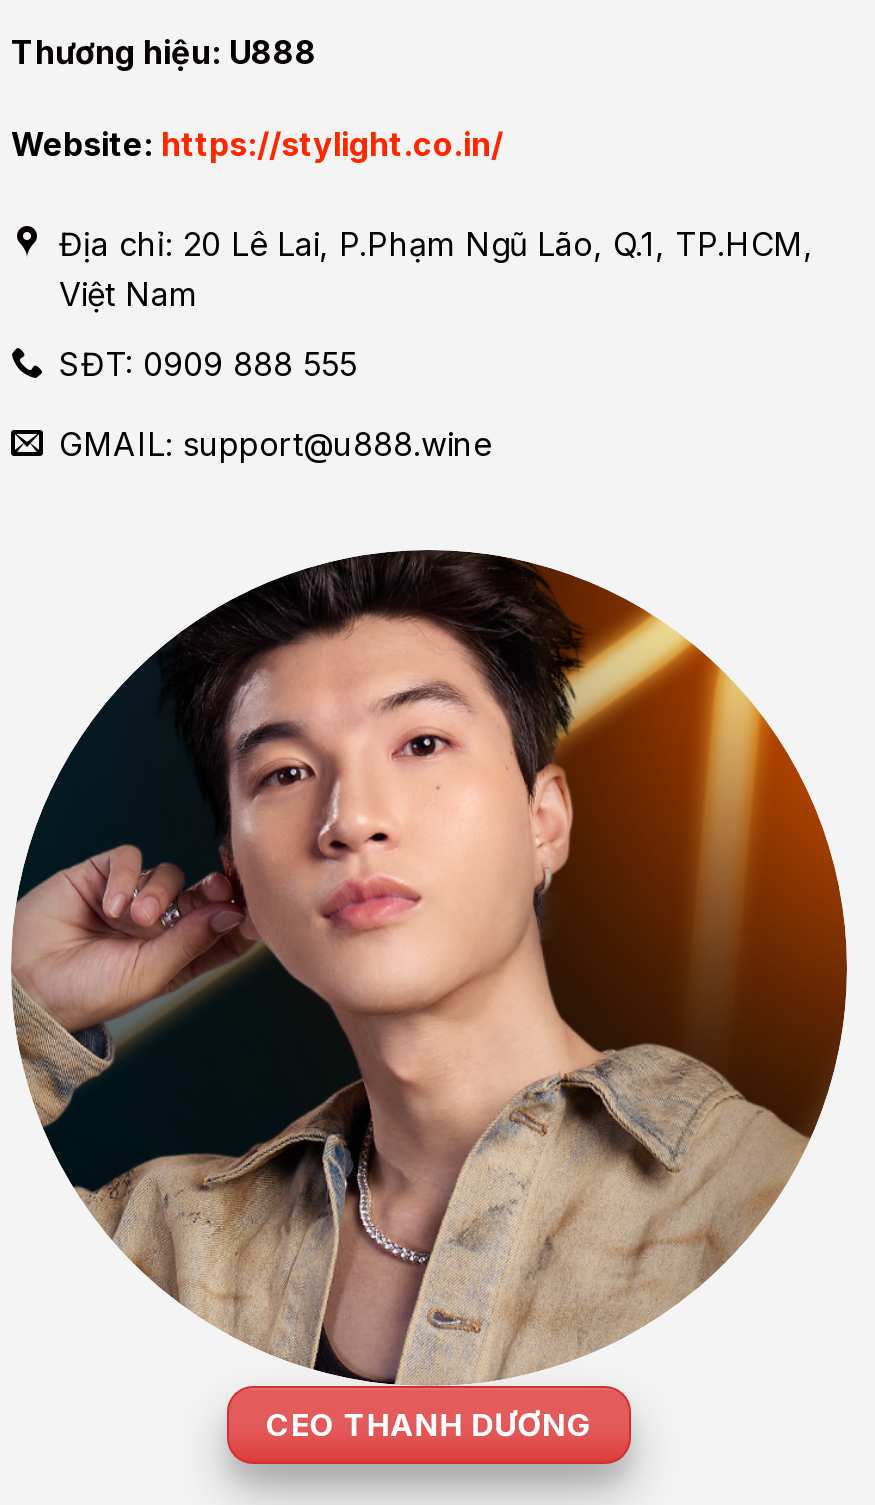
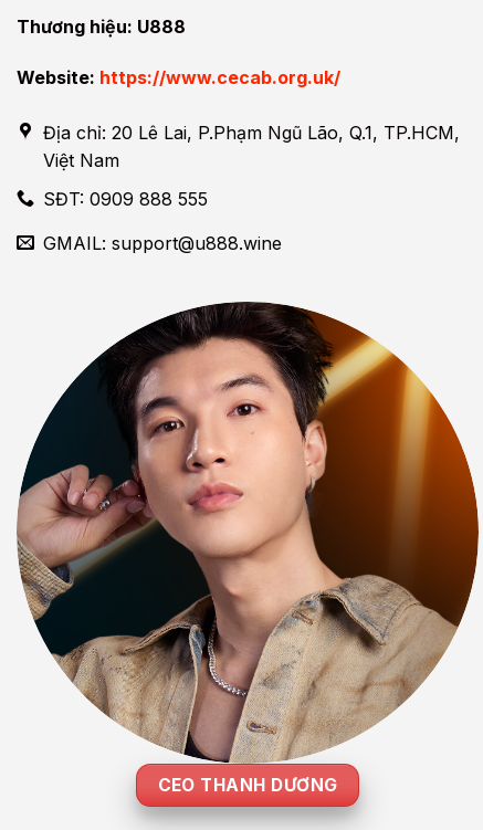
[11,123,503,163] Website: https://stylight.co.in/ -> [17,66,340,88] Website: https://www.cecab.org.uk/

